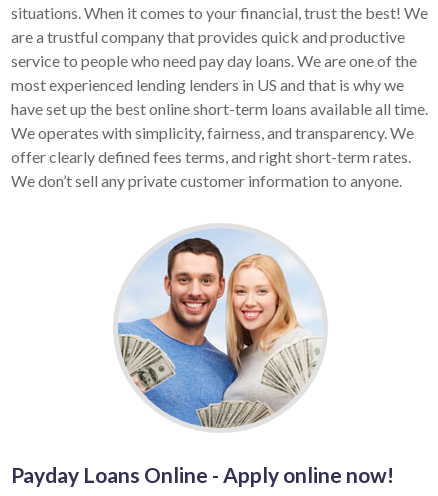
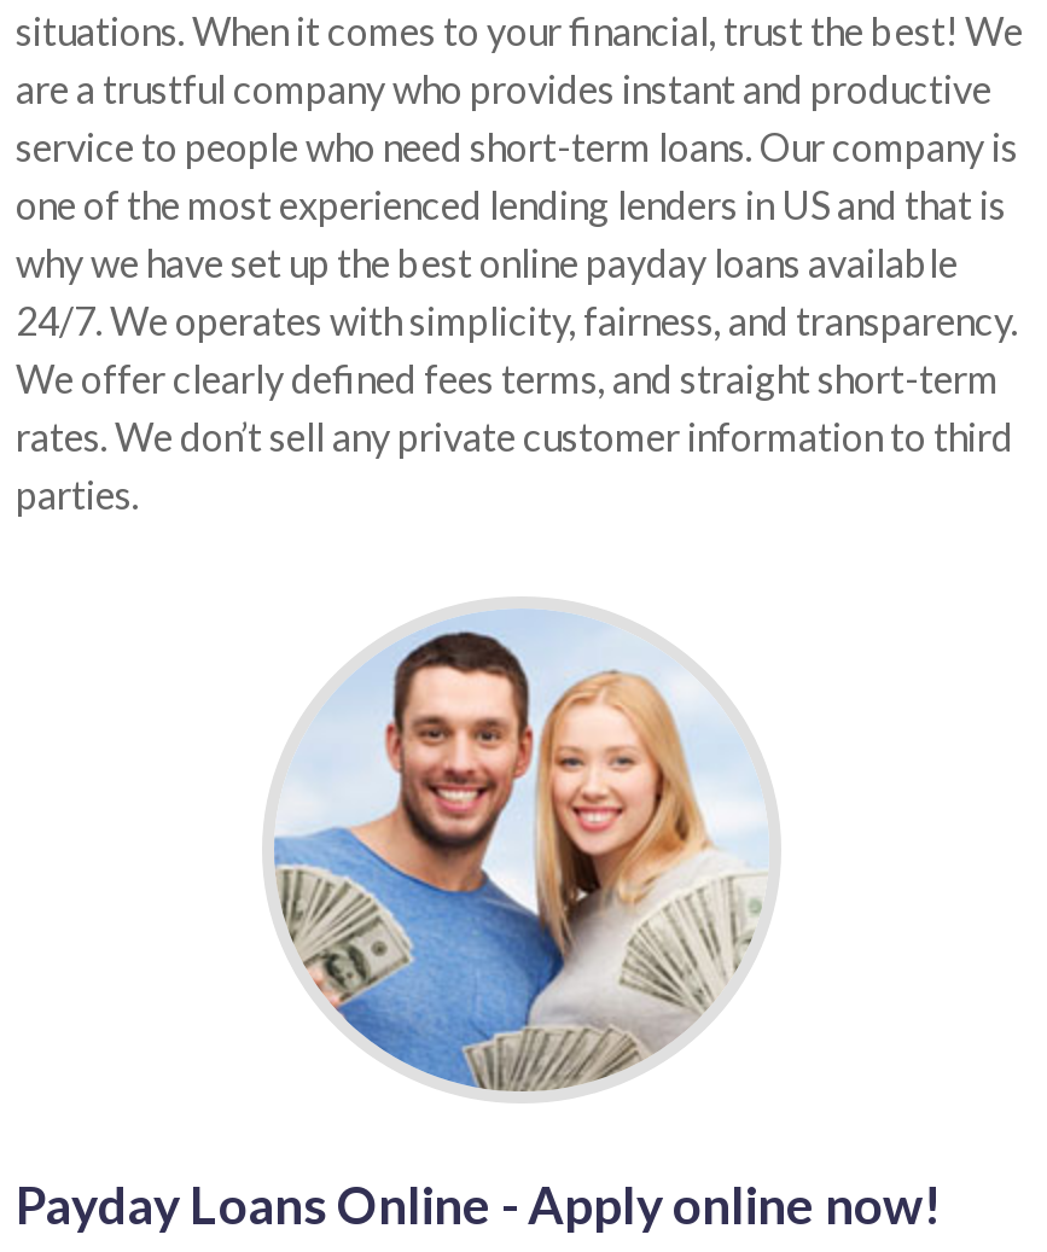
[11,27,428,190] are a trustful company that provides quick and productive | service to people who need pay day loans. We are one of the | most experienced lending lenders in US and that is why we | have set up the best online short-term loans available all time. | We operates with simplicity, fairness, and transparency. We | offer clearly defined fees terms, and right short-term rates. | We don’t sell any private customer information to anyone. -> [16,65,1018,517] are a trustful company who provides instant and productive | service to people who need short-term loans. Our company is | one of the most experienced lending lenders in US and that is | why we have set up the best online payday loans available | 24/7. We operates with simplicity, fairness, and transparency. | We offer clearly defined fees terms, and straight short-term | rates. We don’t sell any private customer information to third | parties.

